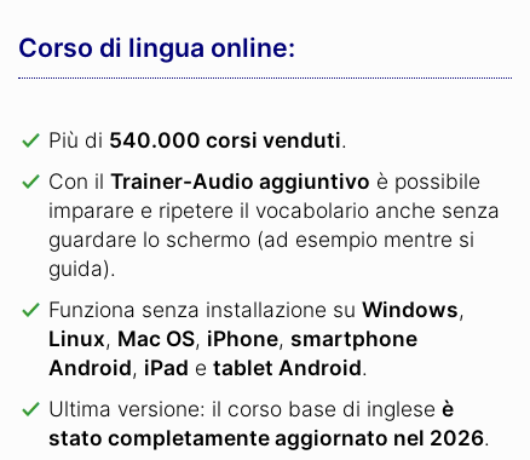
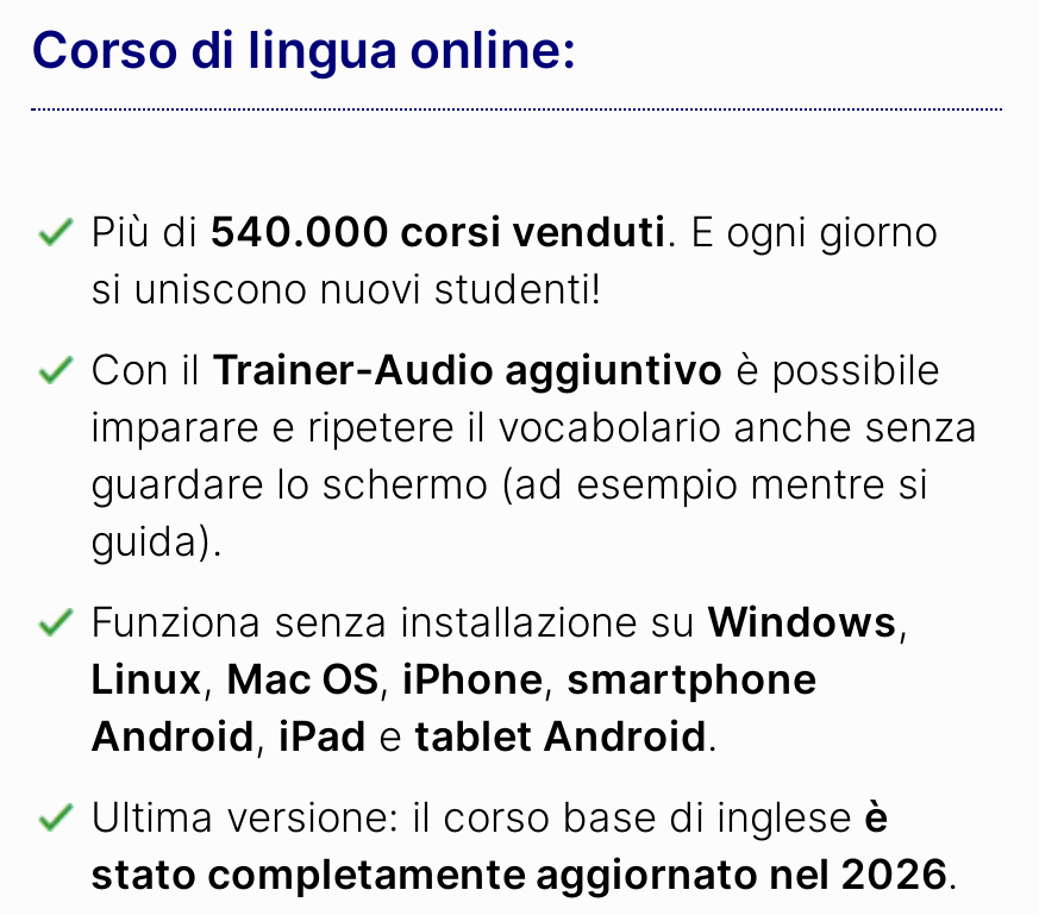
[48,127,347,153] Più di 540.000 corsi venduti. -> [90,205,938,312] Più di 540.000 corsi venduti. E ogni giorno | si uniscono nuovi studenti!

